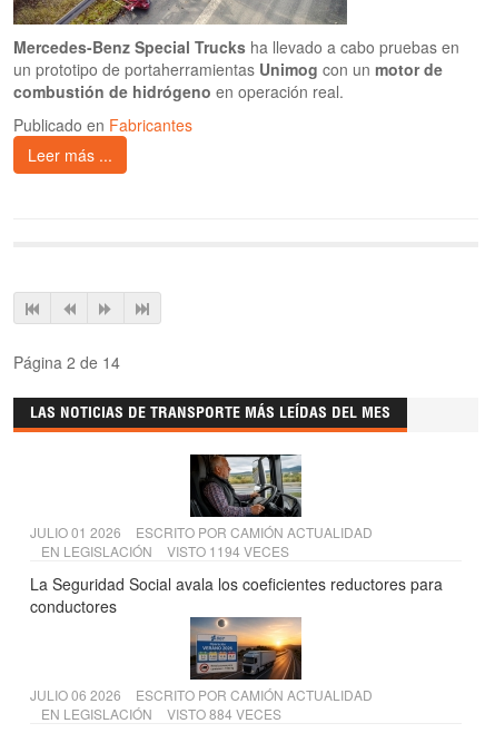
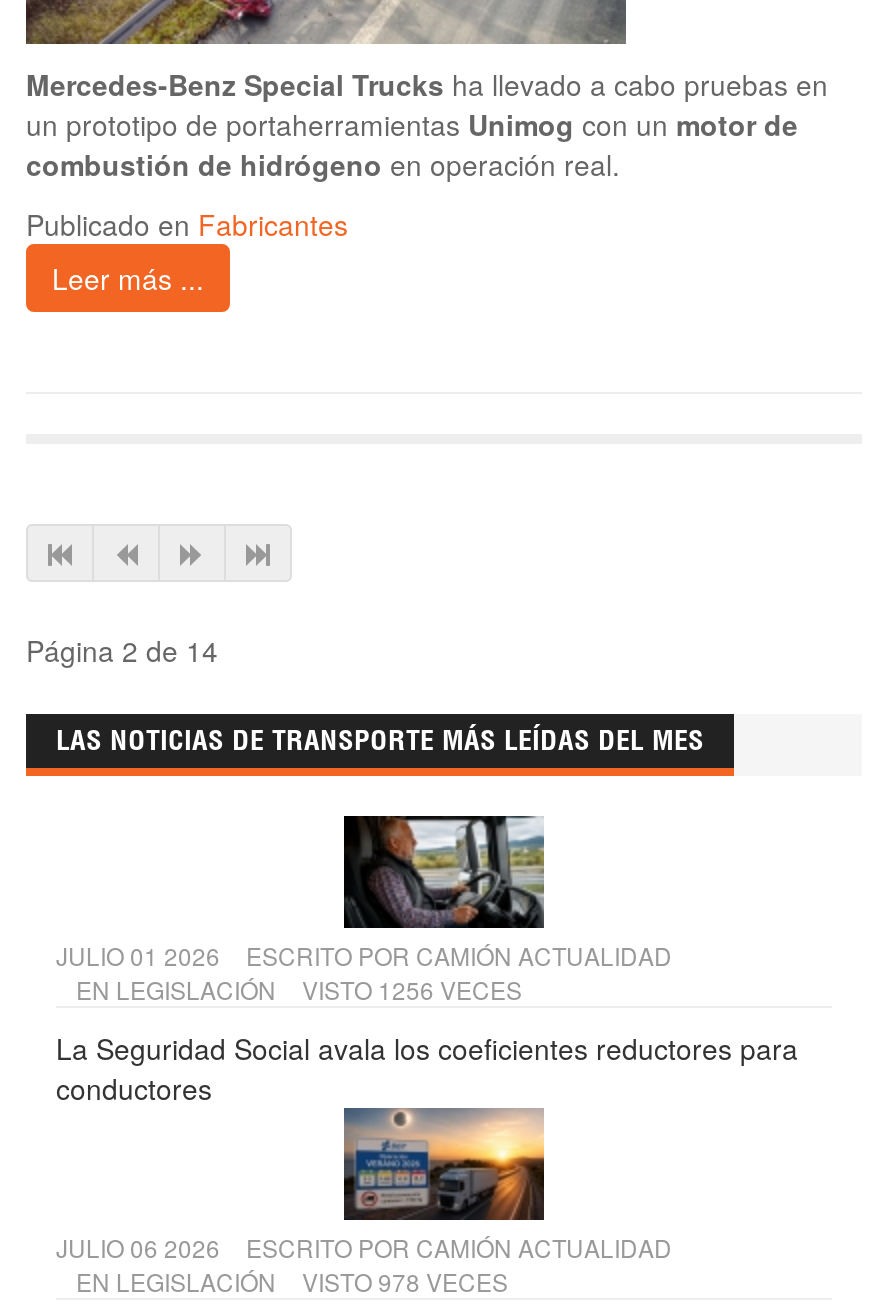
[41,542,289,561] EN LEGISLACIÓN VISTO 1194 VECES -> [76,973,522,1007] EN LEGISLACIÓN VISTO 1256 VECES
[41,704,281,723] EN LEGISLACIÓN VISTO 884 VECES -> [76,1265,508,1299] EN LEGISLACIÓN VISTO 978 VECES

